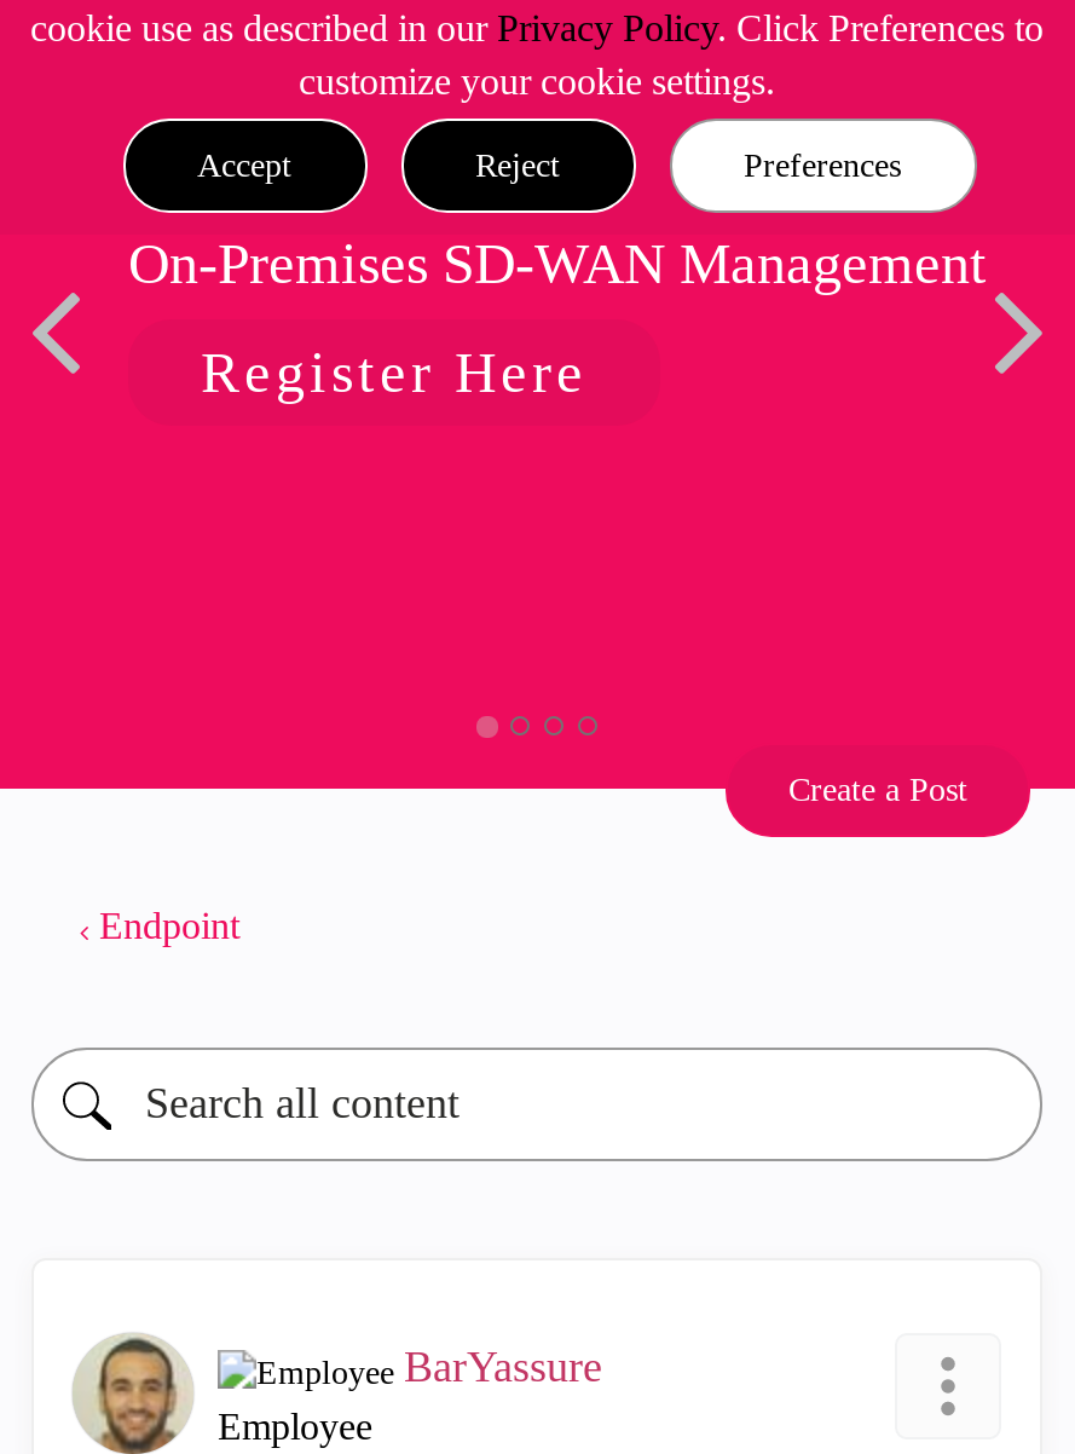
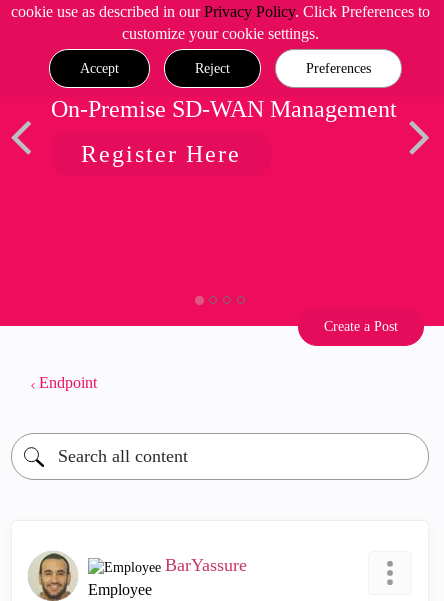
[128,232,987,295] On-Premises SD-WAN Management -> [51,96,397,122] On-Premise SD-WAN Management

